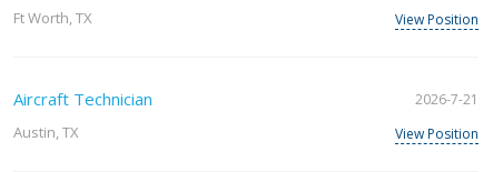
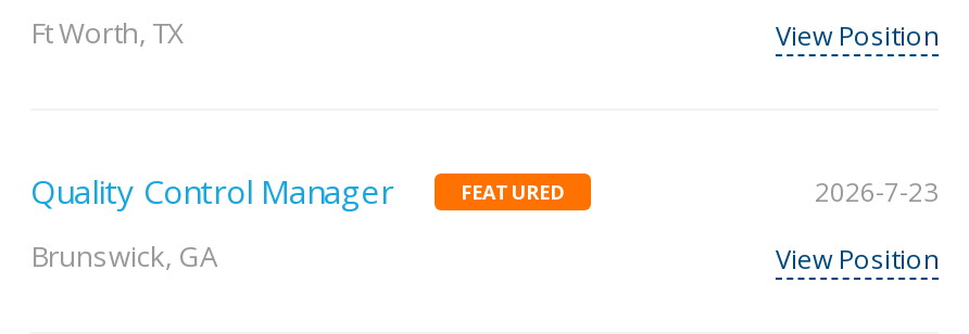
[13,88,152,110] Aircraft Technician -> [30,170,565,213] Quality Control Manager | FEATURED
[415,90,479,109] 2026-7-21 -> [815,174,939,211] 2026-7-23
[13,122,79,142] Austin, TX -> [30,237,217,276] Brunswick, GA

